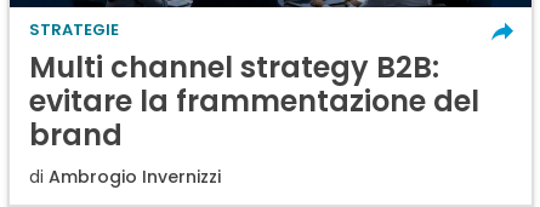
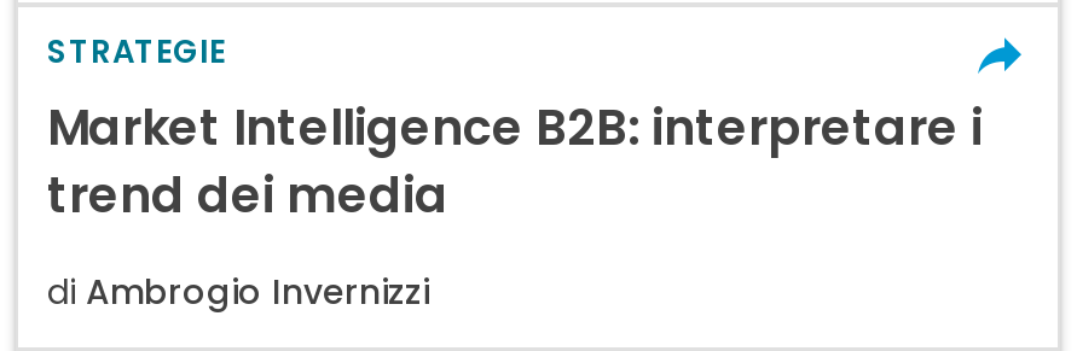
[29,47,479,155] Multi channel strategy B2B: | evitare la frammentazione del | brand -> [47,93,983,228] Market Intelligence B2B: interpretare i | trend dei media

